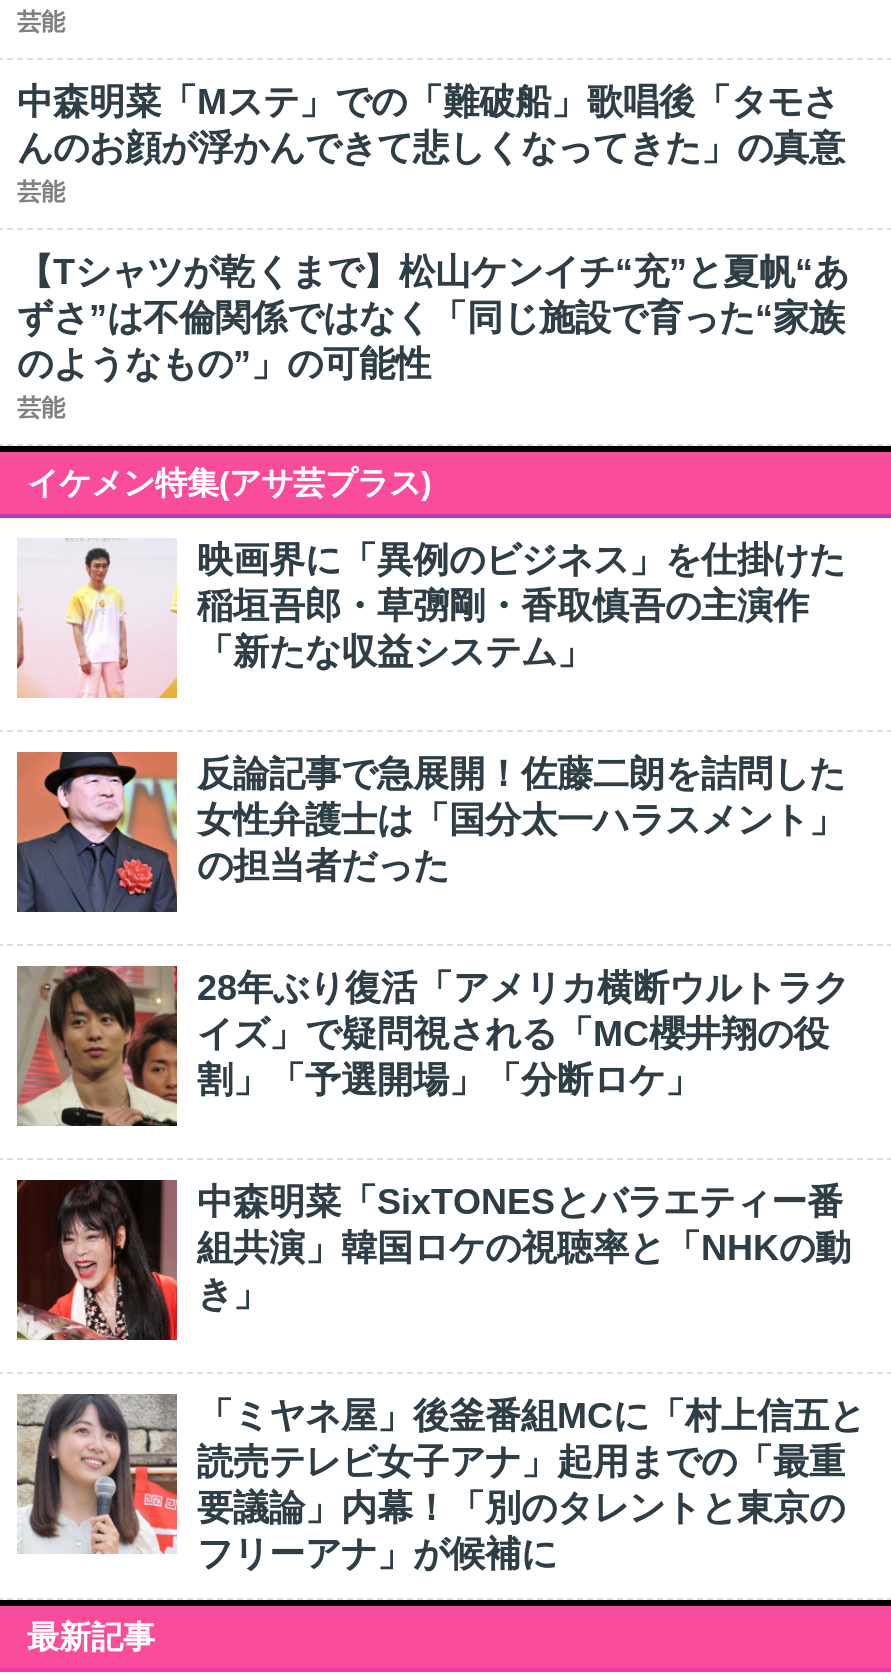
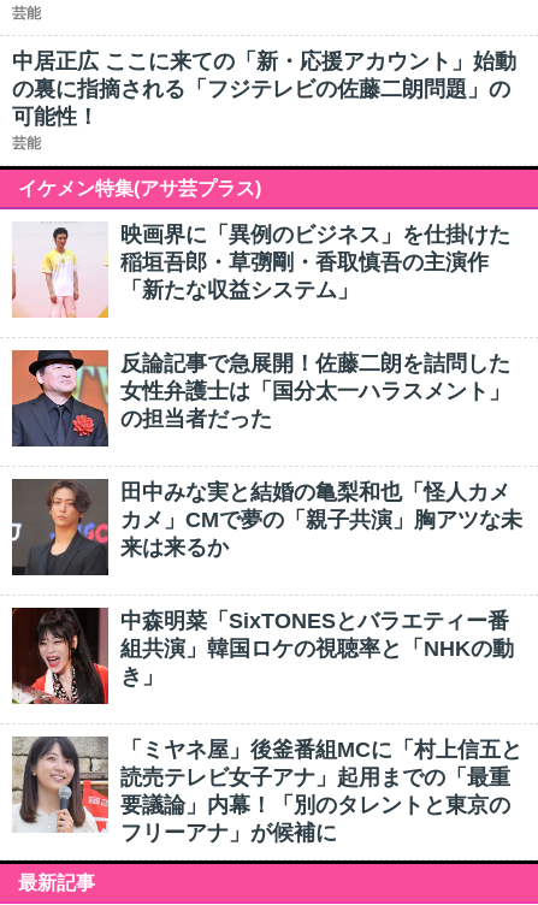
[17,82,849,384] 中森明菜「Mステ」での「難破船」歌唱後「タモさ | んのお顔が浮かんできて悲しくなってきた」の真意 | 芸能 | 【Tシャツが乾くまで】松山ケンイチ“充”と夏帆“あ | ずさ”は不倫関係ではなく「同じ施設で育った“家族 | のようなもの”」の可能性 -> [12,49,516,129] 中居正広 ここに来ての「新・応援アカウント」始動 | の裏に指摘される「フジテレビの佐藤二朗問題」の | 可能性！
[15,966,849,1128] [image] | 28年ぶり復活「アメリカ横断ウルトラク | イズ」で疑問視される「MC櫻井翔の役 | 割」「予選開場」「分断ロケ」 -> [11,479,522,576] [image] | 田中みな実と結婚の亀梨和也「怪人カメ | カメ」CMで夢の「親子共演」胸アツな未 | 来は来るか

